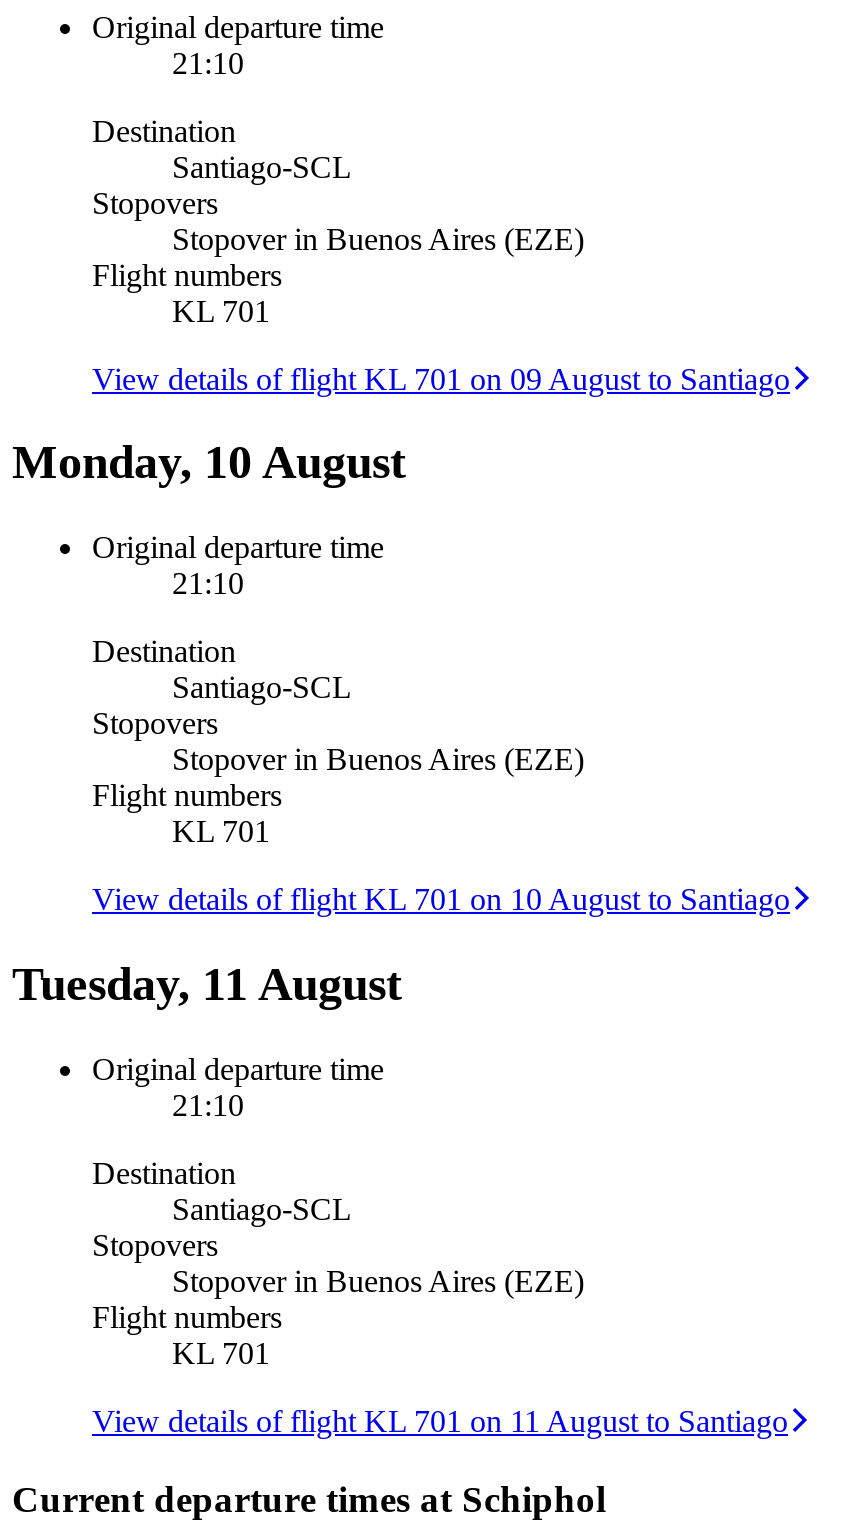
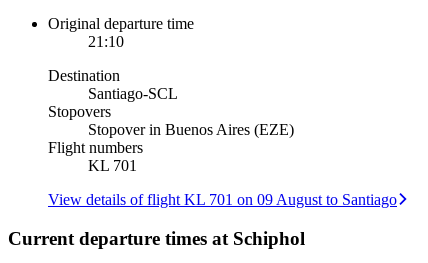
[12,437,790,1439] Monday, 10 August | Original departure time | 21:10 | Destination | Santiago-SCL | Stopovers | Stopover in Buenos Aires (EZE) | Flight numbers | KL 701 | View details of flight KL 701 on 10 August to Santiago | Tuesday, 11 August | Original departure time | 21:10 | Destination | Santiago-SCL | Stopovers | Stopover in Buenos Aires (EZE) | Flight numbers | KL 701 | View details of flight KL 701 on 11 August to Santiago -> none

